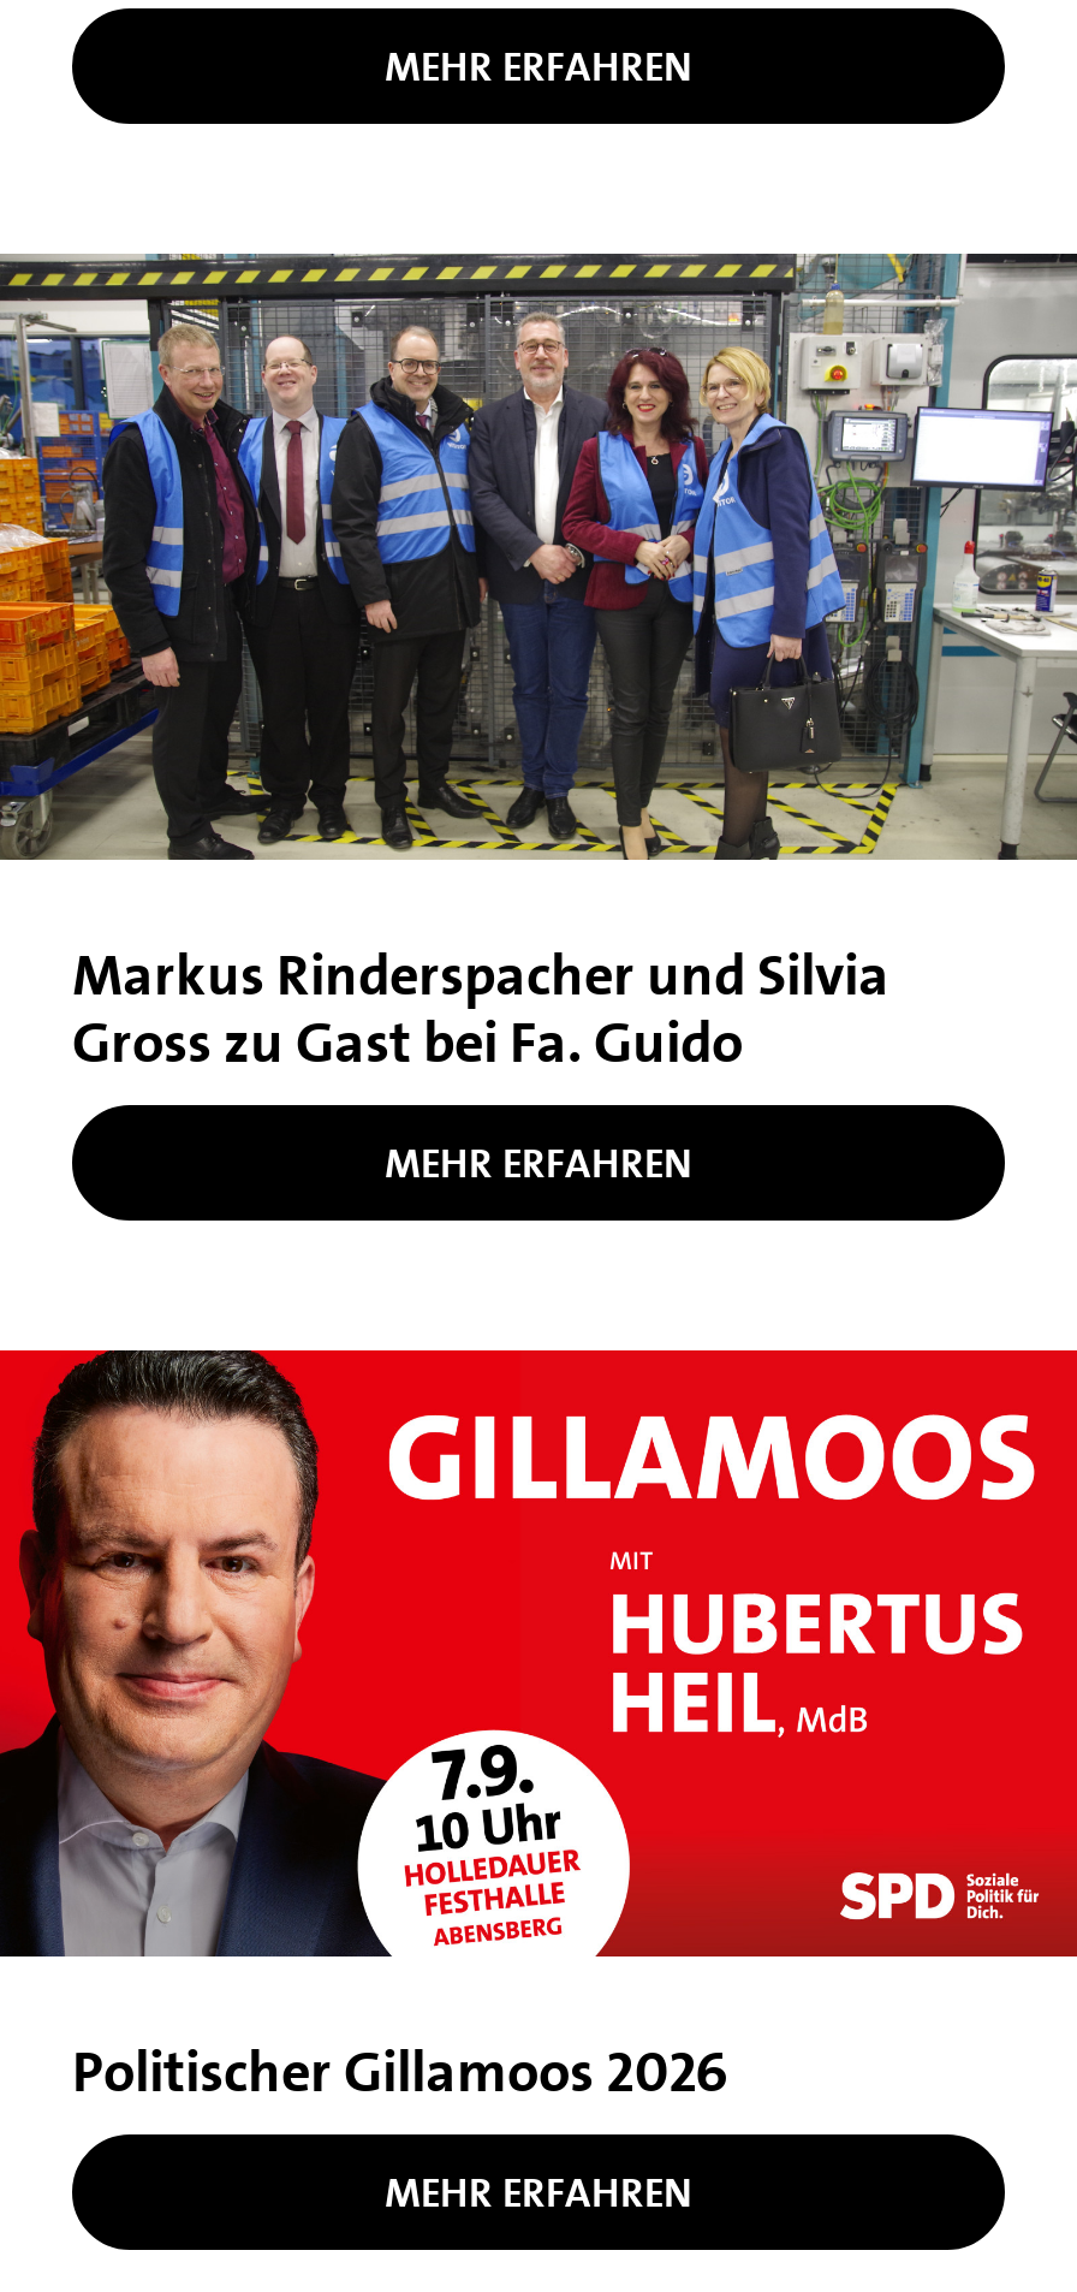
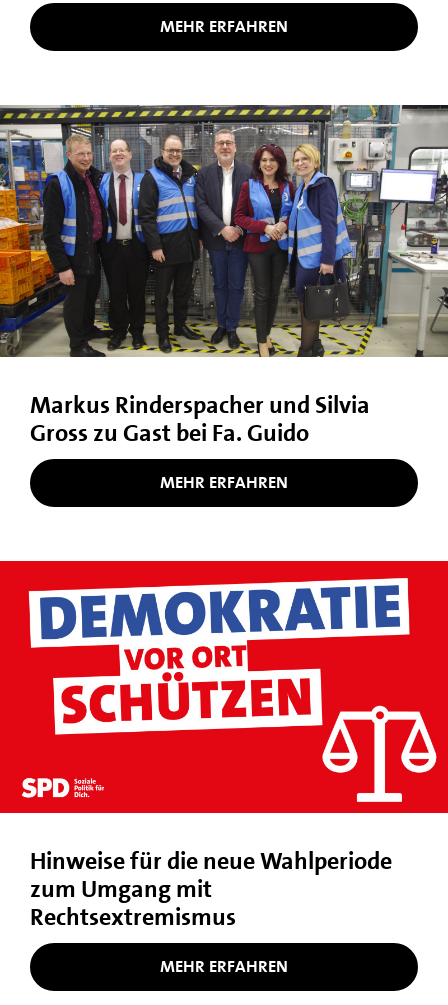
[7,1348,1070,2112] [image] | Politischer Gillamoos 2026 -> [3,560,445,932] [image] | Hinweise für die neue Wahlperiode | zum Umgang mit | Rechtsextremismus

